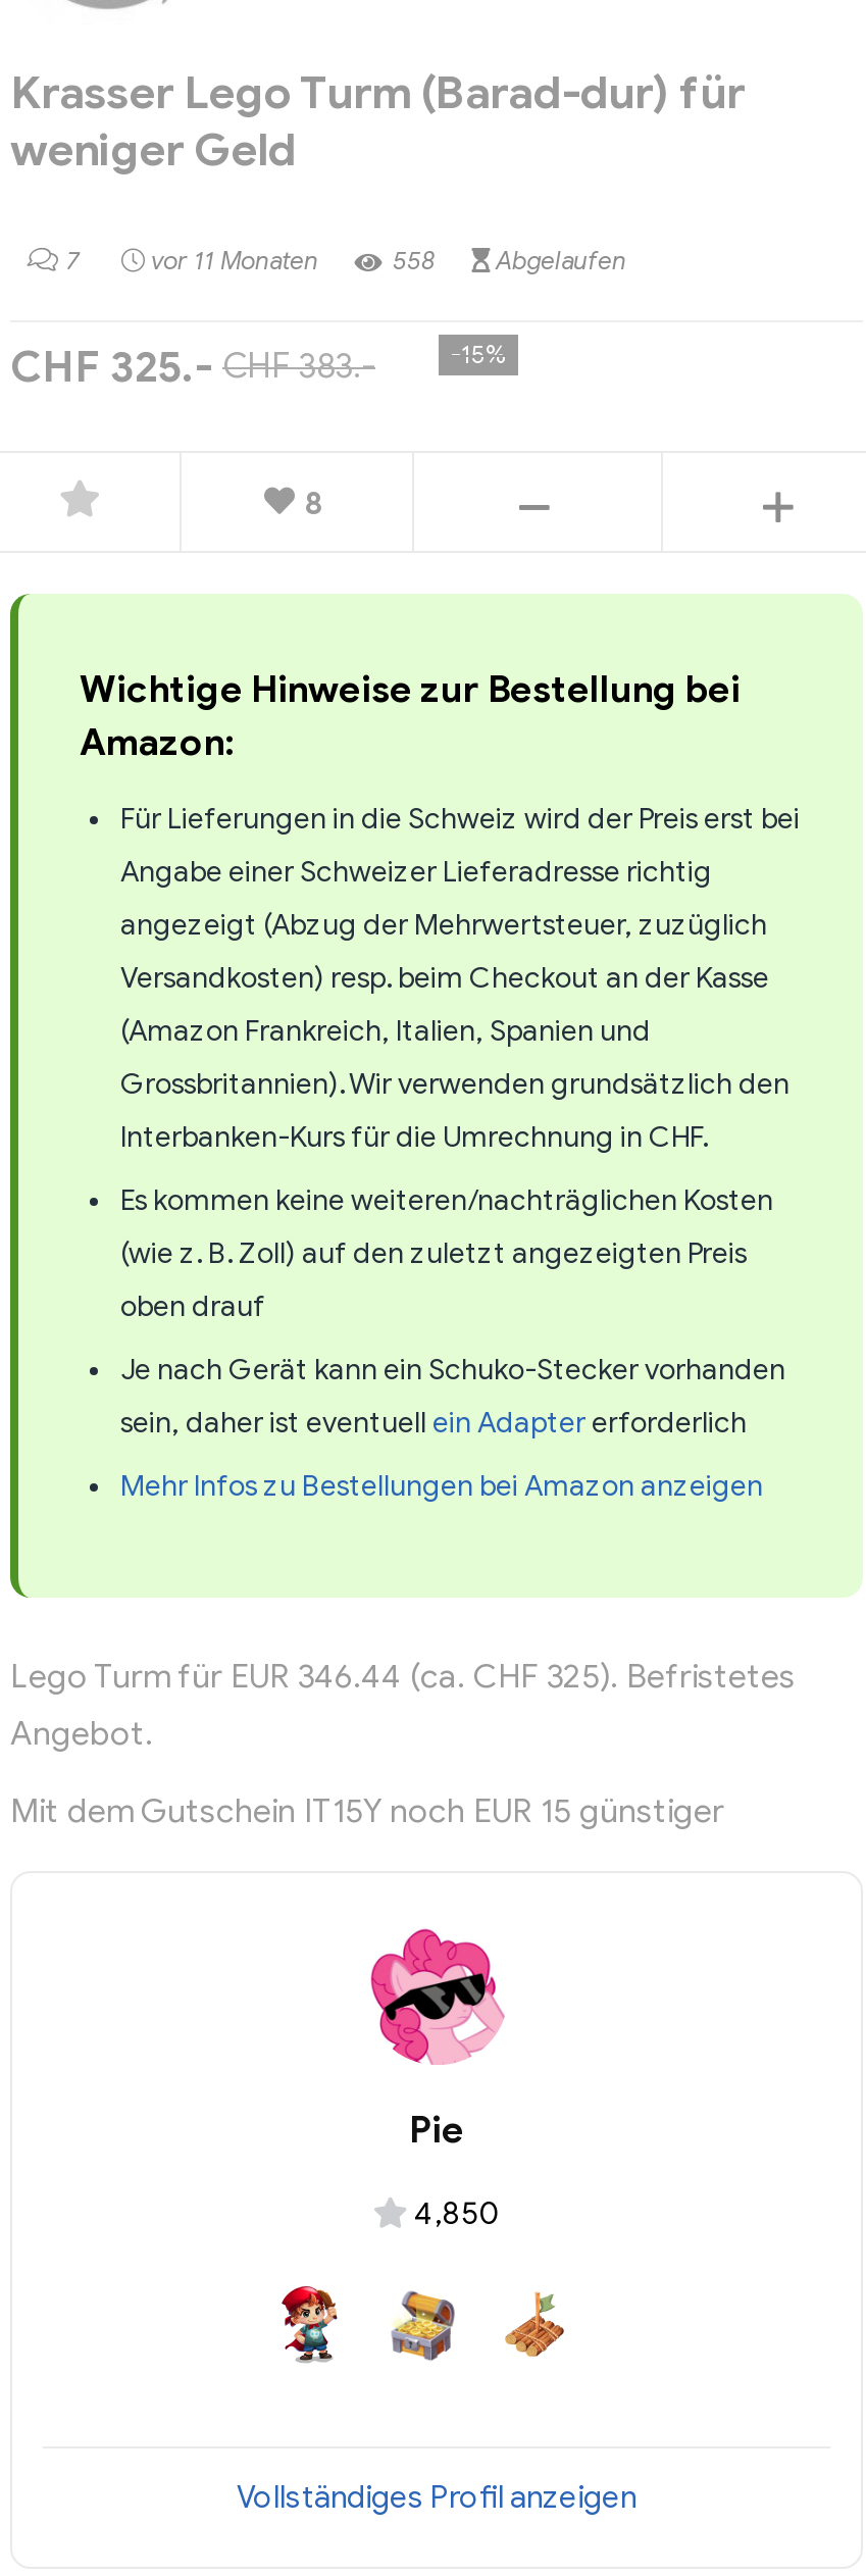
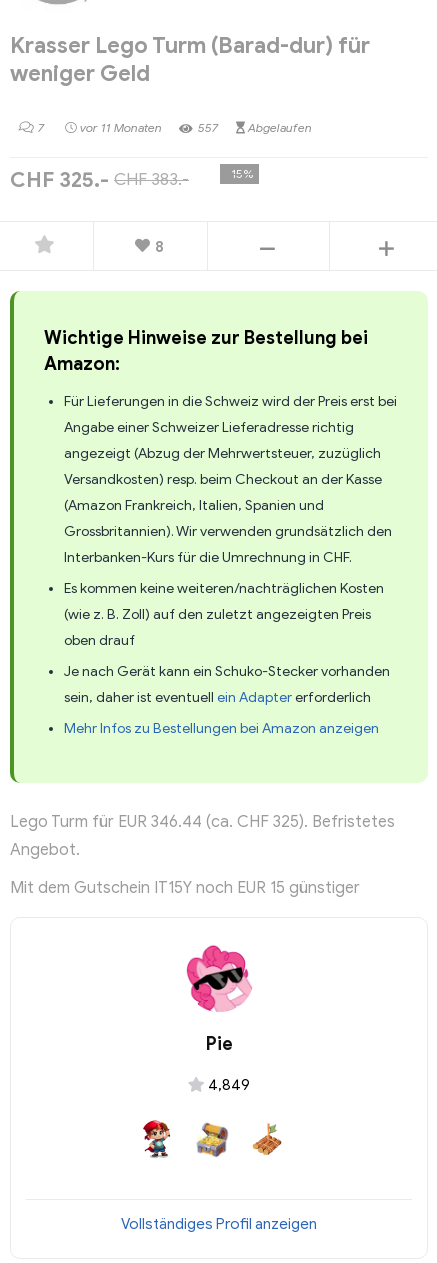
[393,244,627,275] 558 Abgelaufen -> [198,120,312,135] 557 Abgelaufen
[408,2195,500,2232] 4,850 -> [205,1076,250,1094] 4,849

